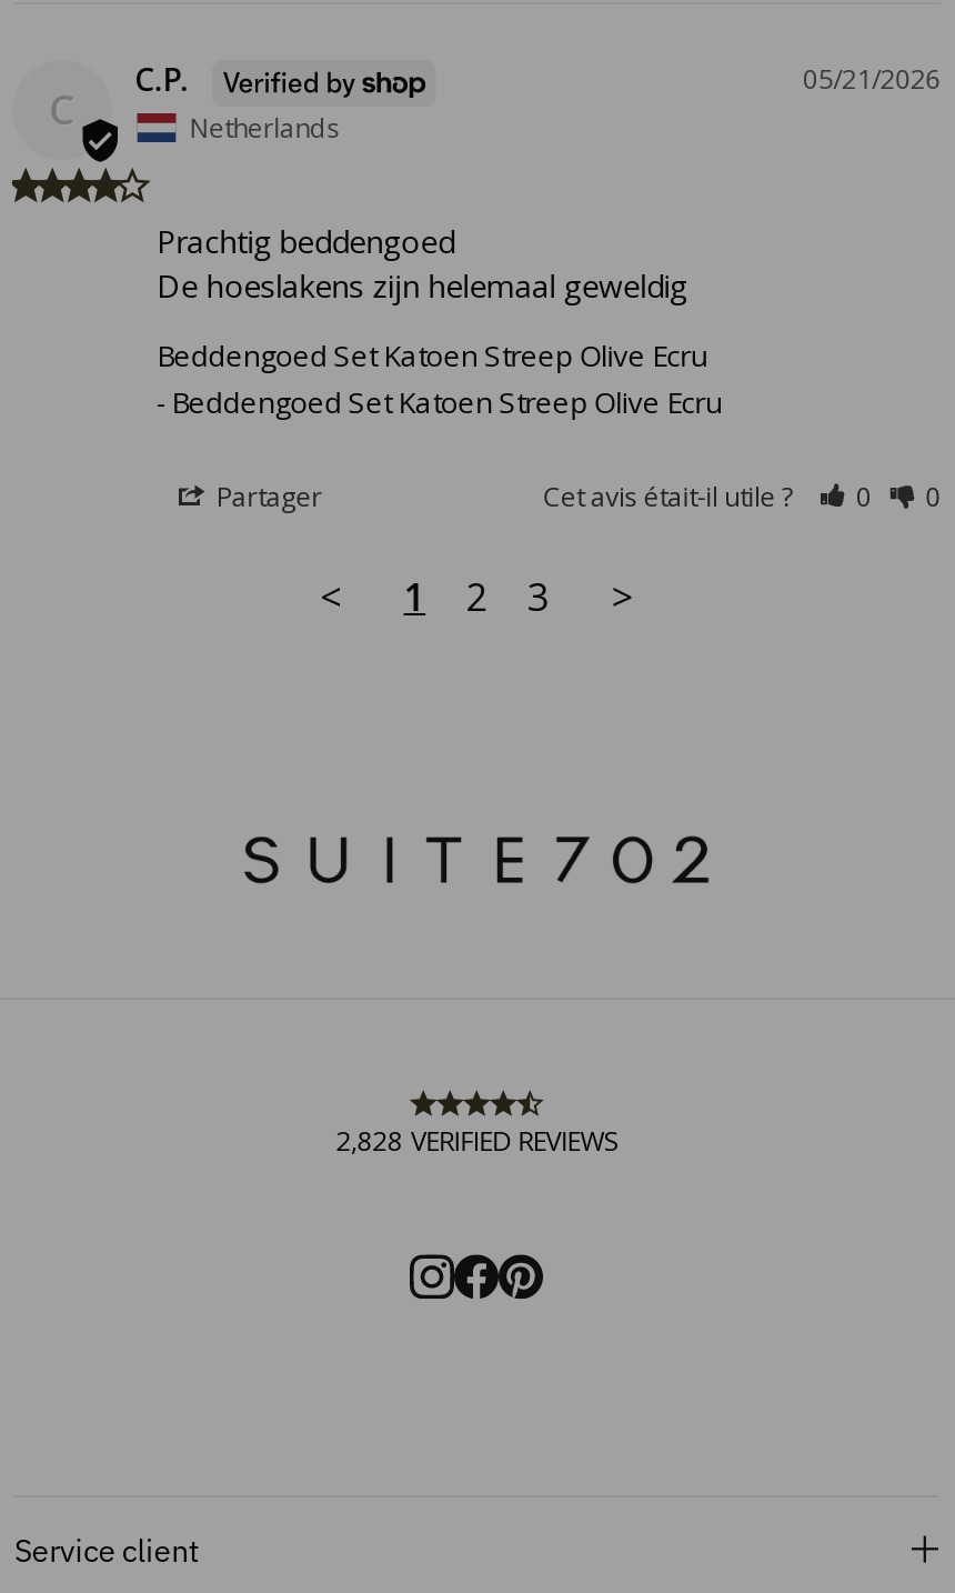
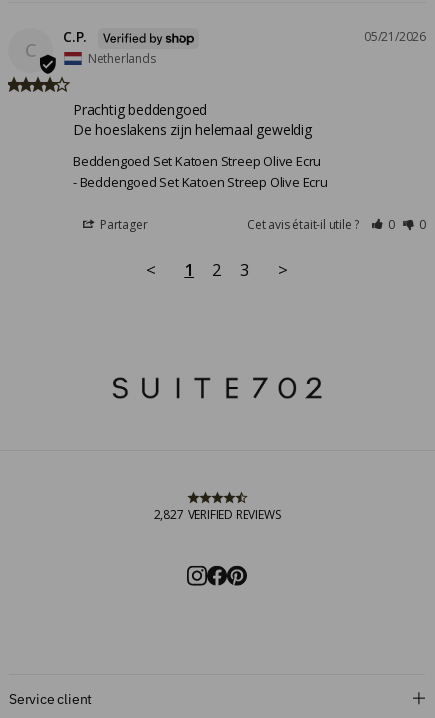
[336,1122,617,1160] 2,828 VERIFIED REVIEWS -> [154,506,280,523] 2,827 VERIFIED REVIEWS

